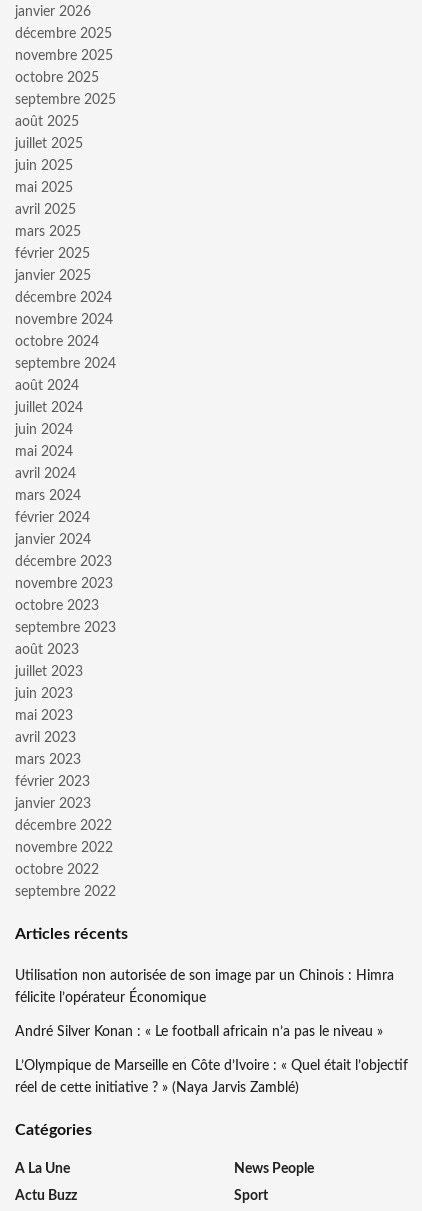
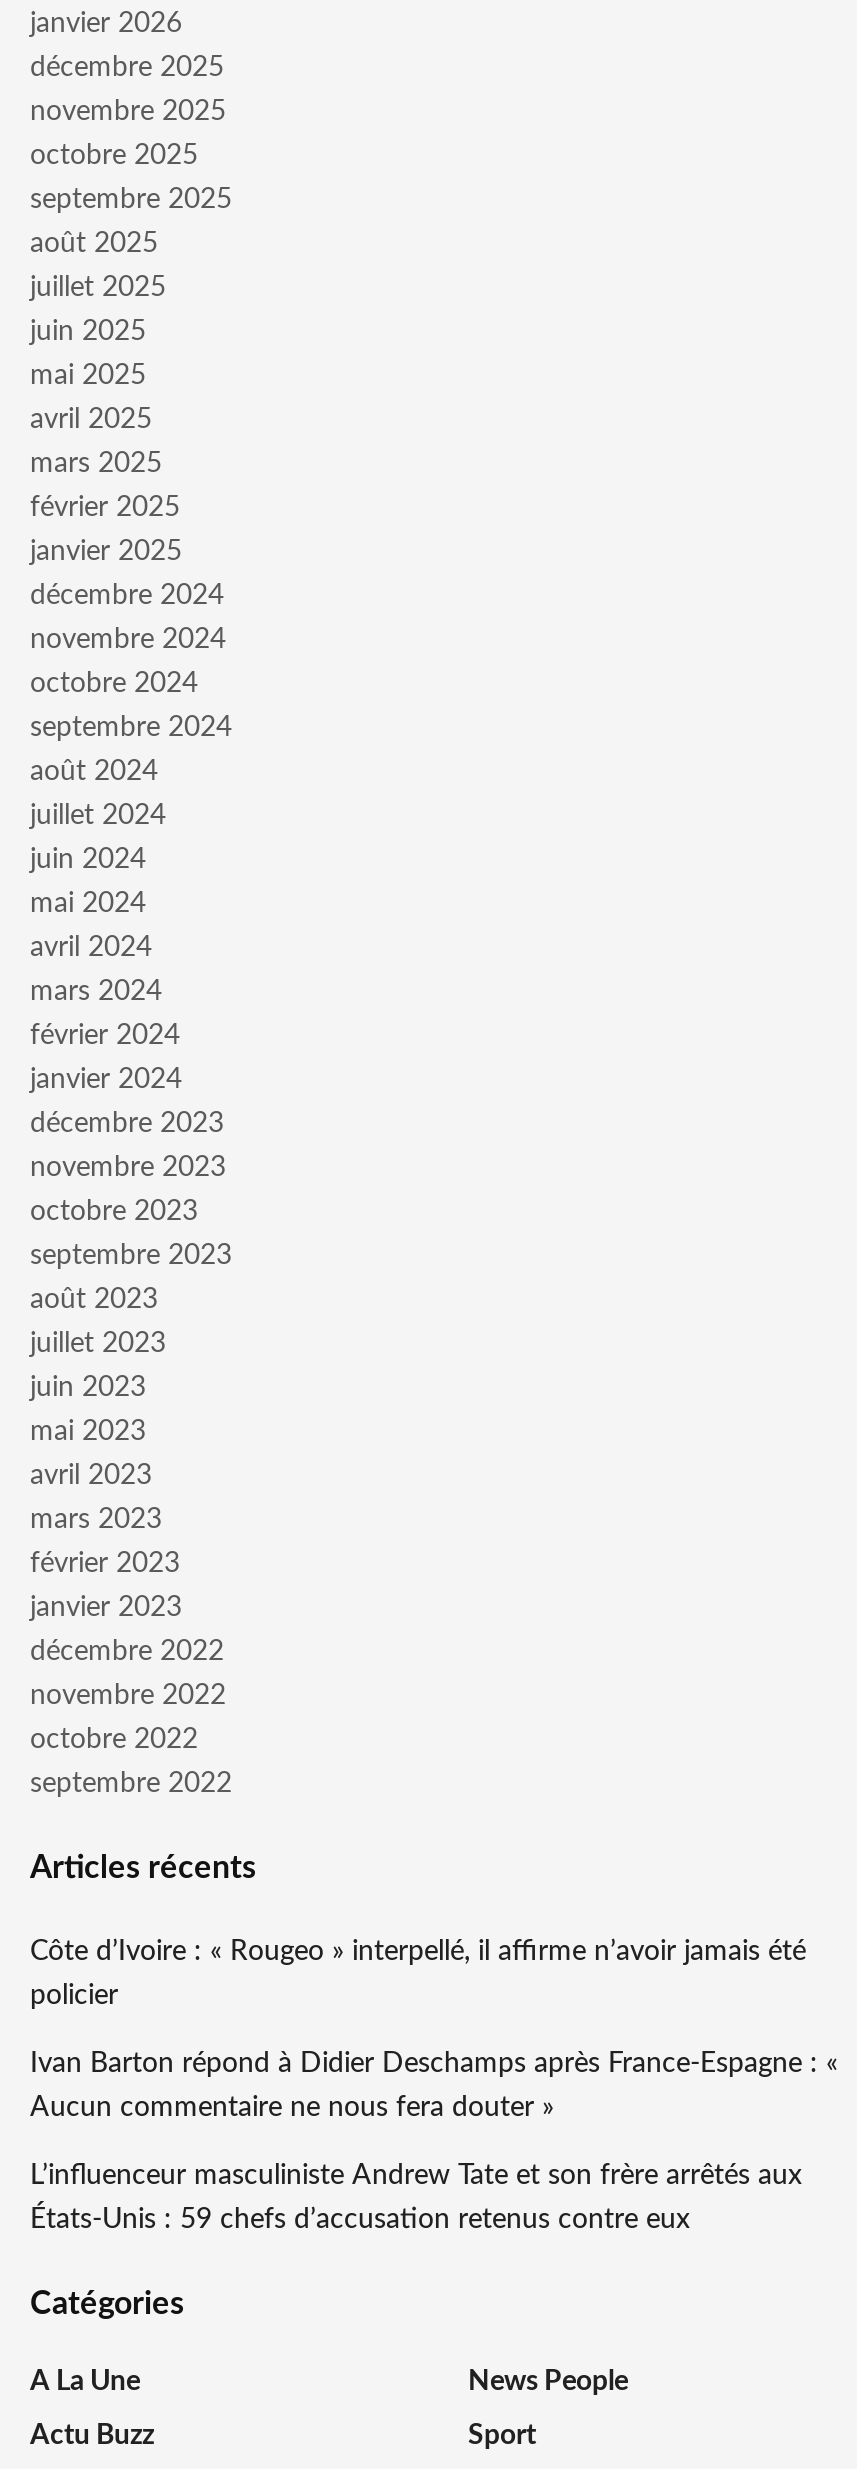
[15,969,408,1095] Utilisation non autorisée de son image par un Chinois : Himra | félicite l’opérateur Économique | André Silver Konan : « Le football africain n’a pas le niveau » | L’Olympique de Marseille en Côte d’Ivoire : « Quel était l’objectif | réel de cette initiative ? » (Naya Jarvis Zamblé) -> [30,1937,838,2233] Côte d’Ivoire : « Rougeo » interpellé, il affirme n’avoir jamais été | policier | Ivan Barton répond à Didier Deschamps après France-Espagne : « | Aucun commentaire ne nous fera douter » | L’influenceur masculiniste Andrew Tate et son frère arrêtés aux | États-Unis : 59 chefs d’accusation retenus contre eux

